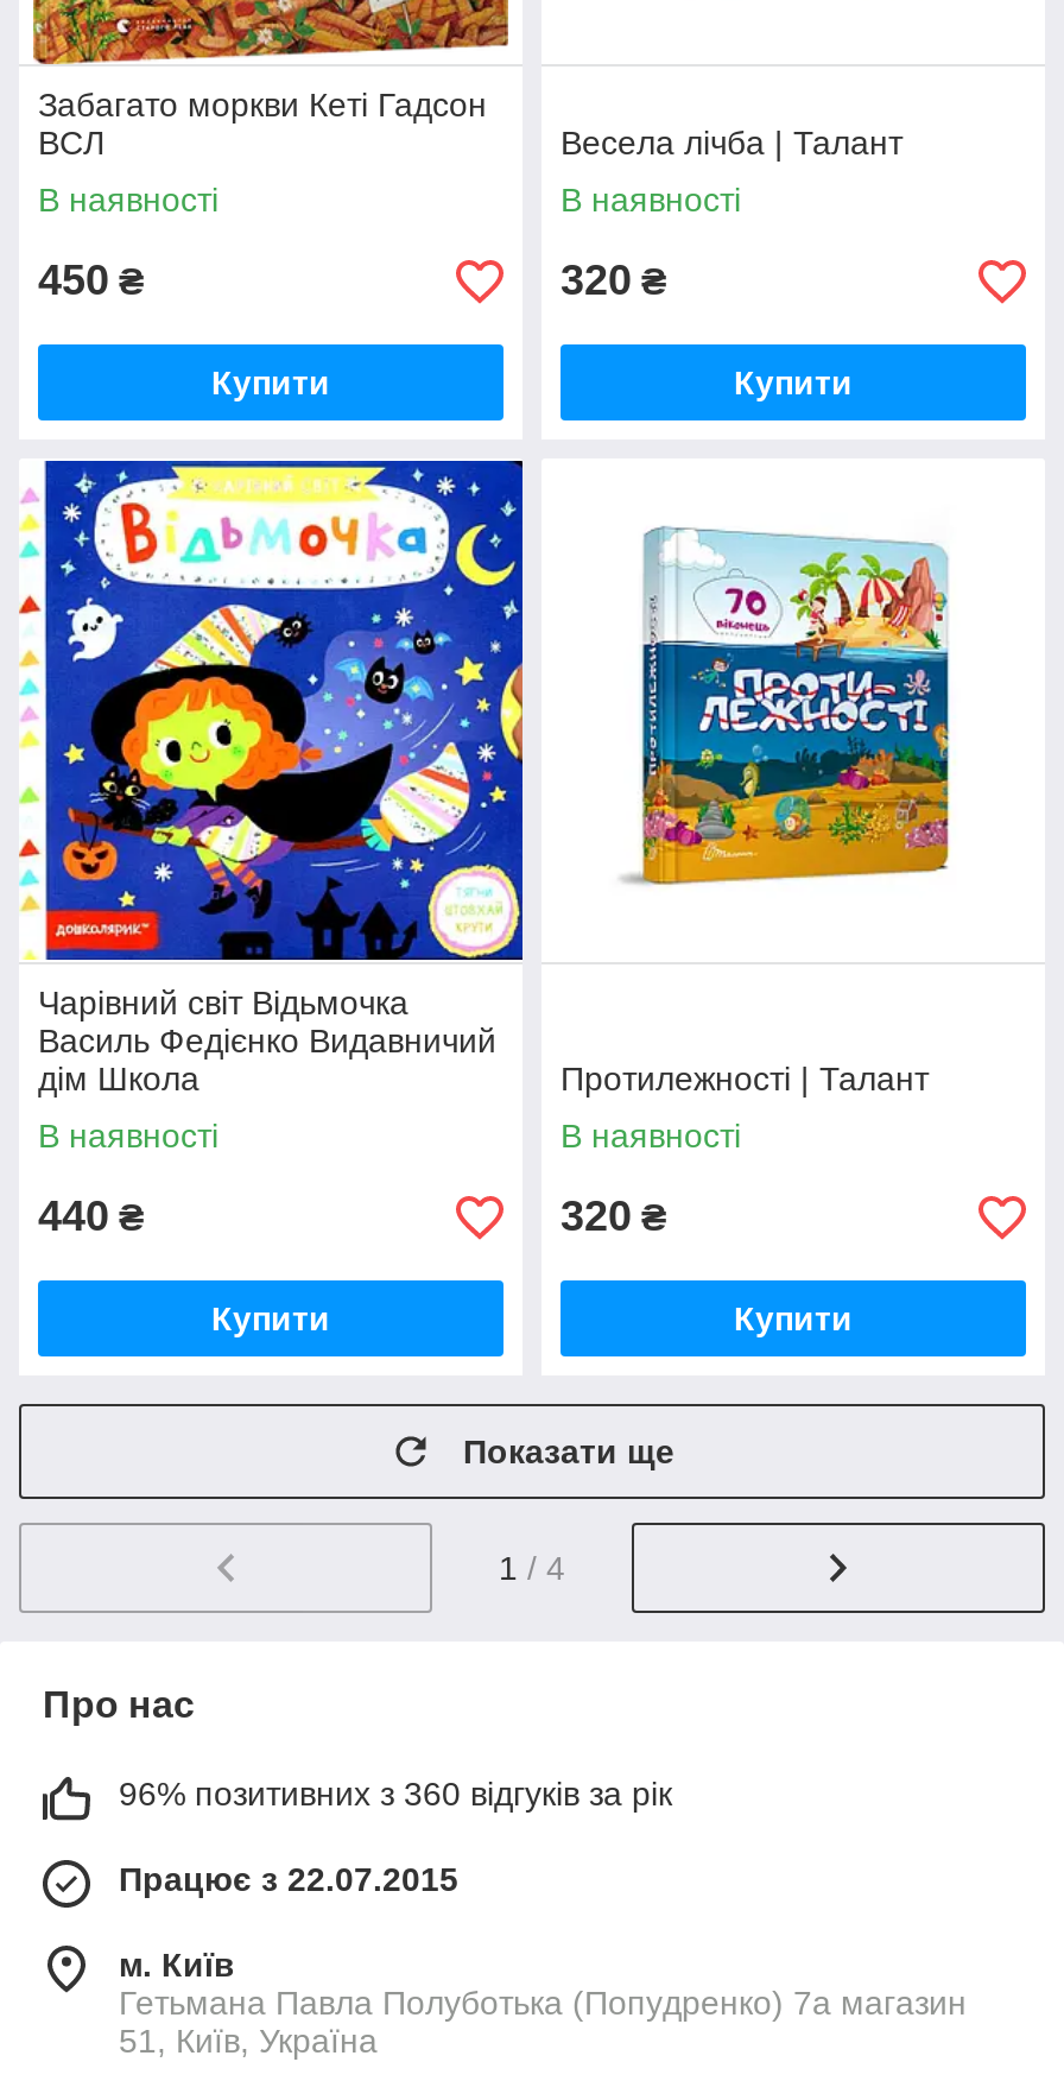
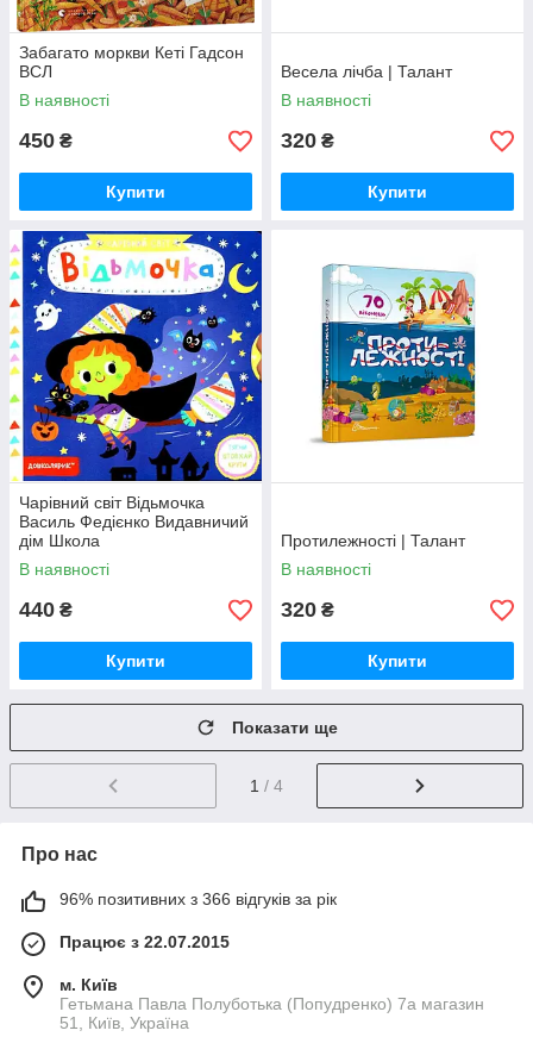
[119,1775,672,1813] 96% позитивних з 360 відгуків за рік -> [59,889,337,908] 96% позитивних з 366 відгуків за рік

